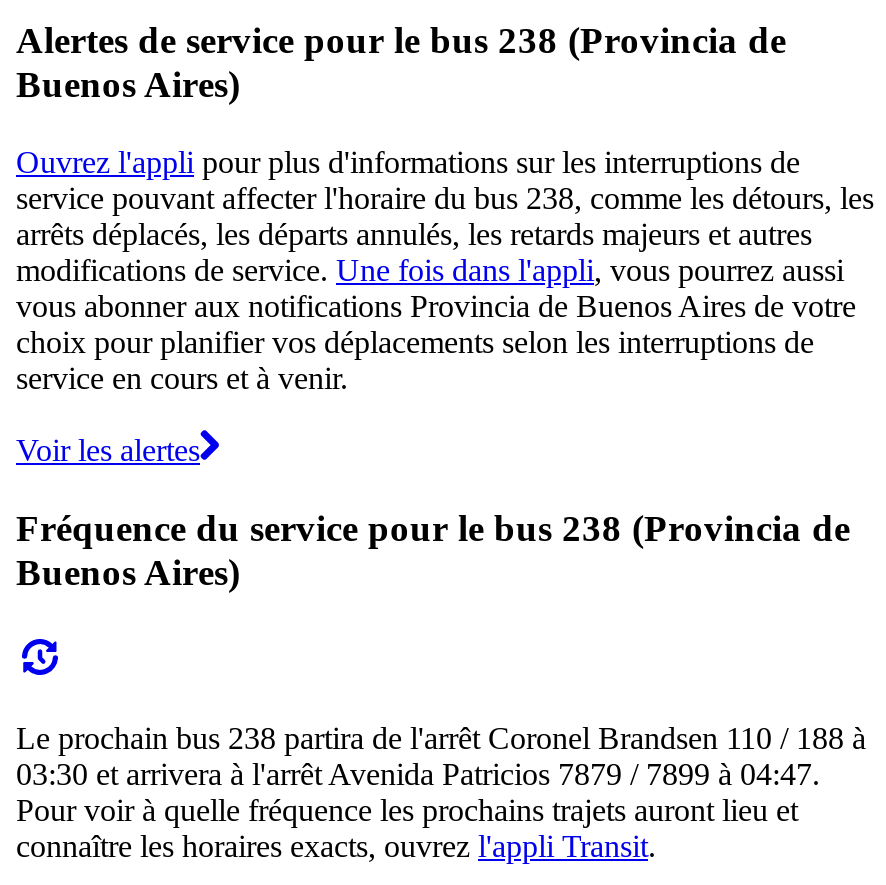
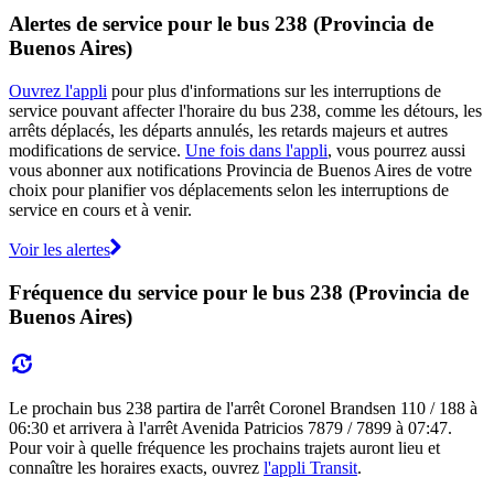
[16,756,820,790] 03:30 et arrivera à l'arrêt Avenida Patricios 7879 / 7899 à 04:47. -> [9,418,452,437] 06:30 et arrivera à l'arrêt Avenida Patricios 7879 / 7899 à 07:47.

